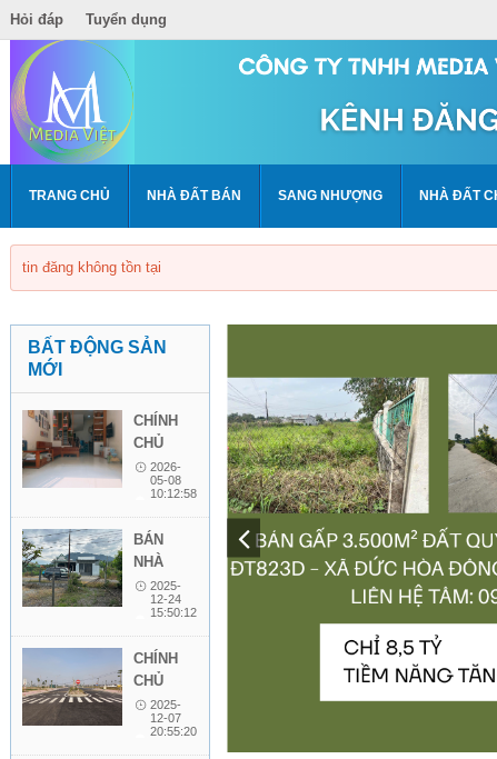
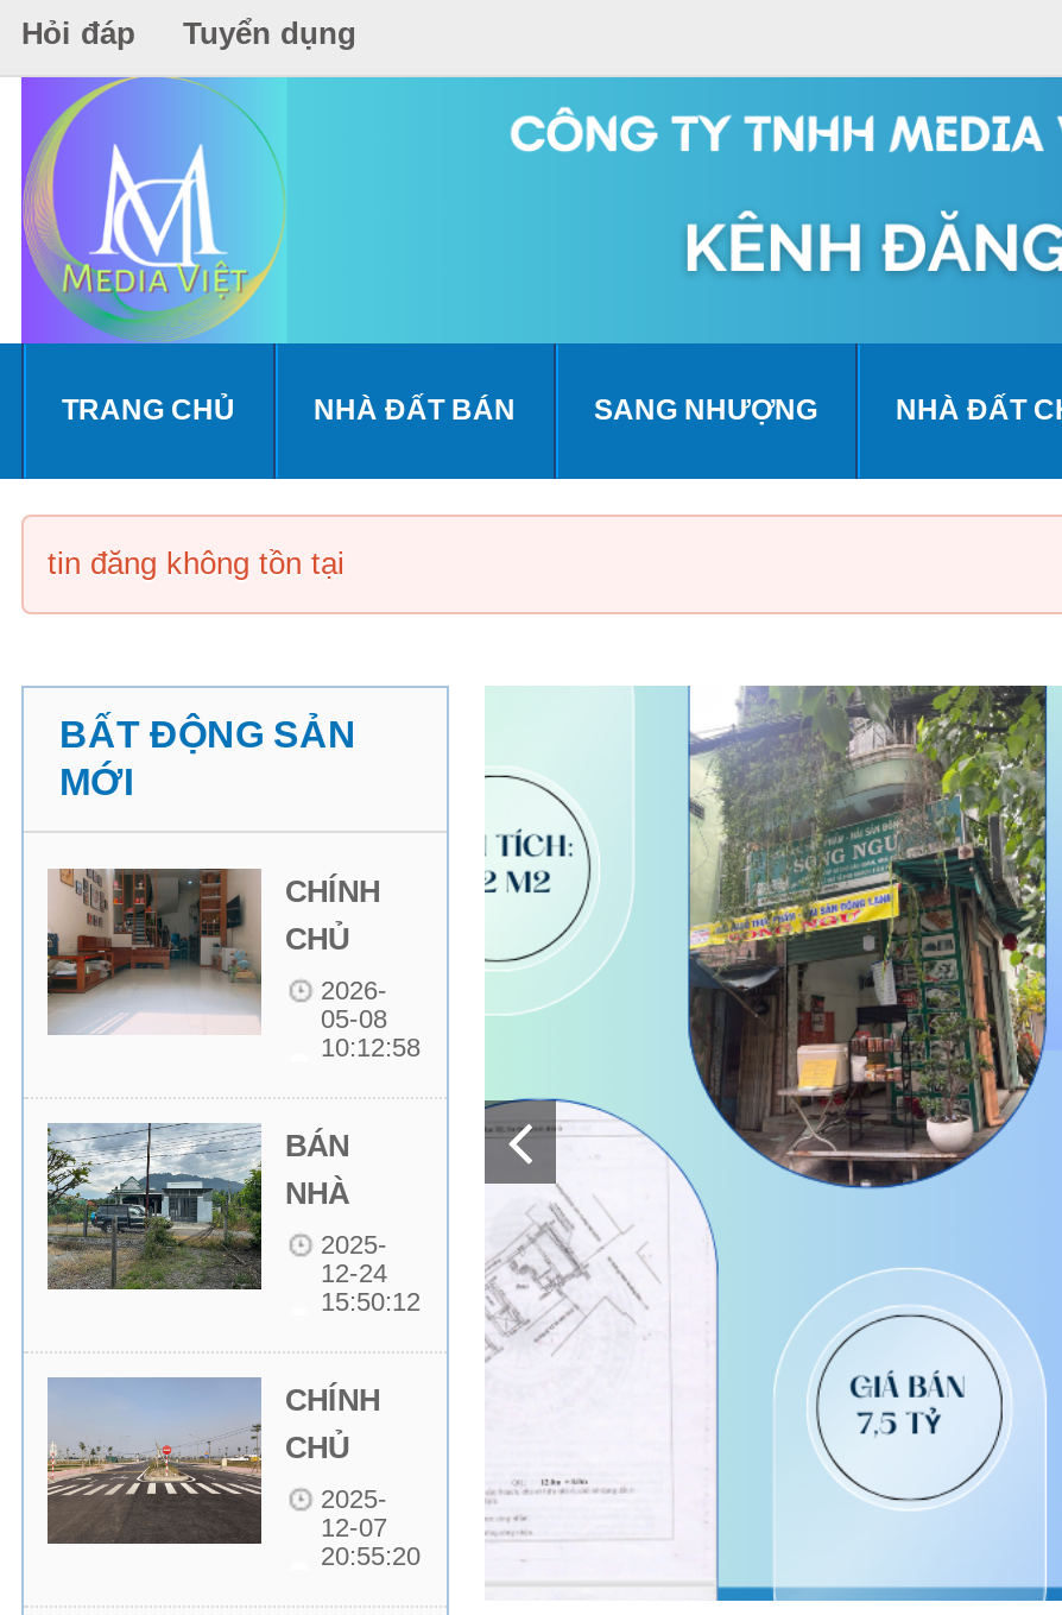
[226,323,494,753] [image] -> [485,683,1055,1603] [image]

